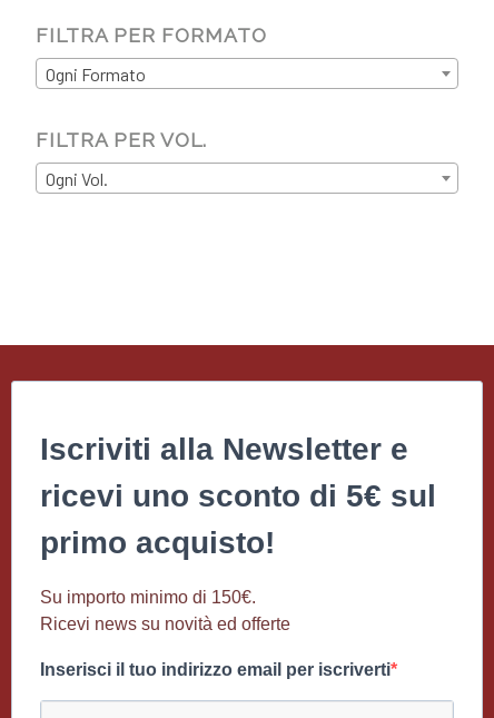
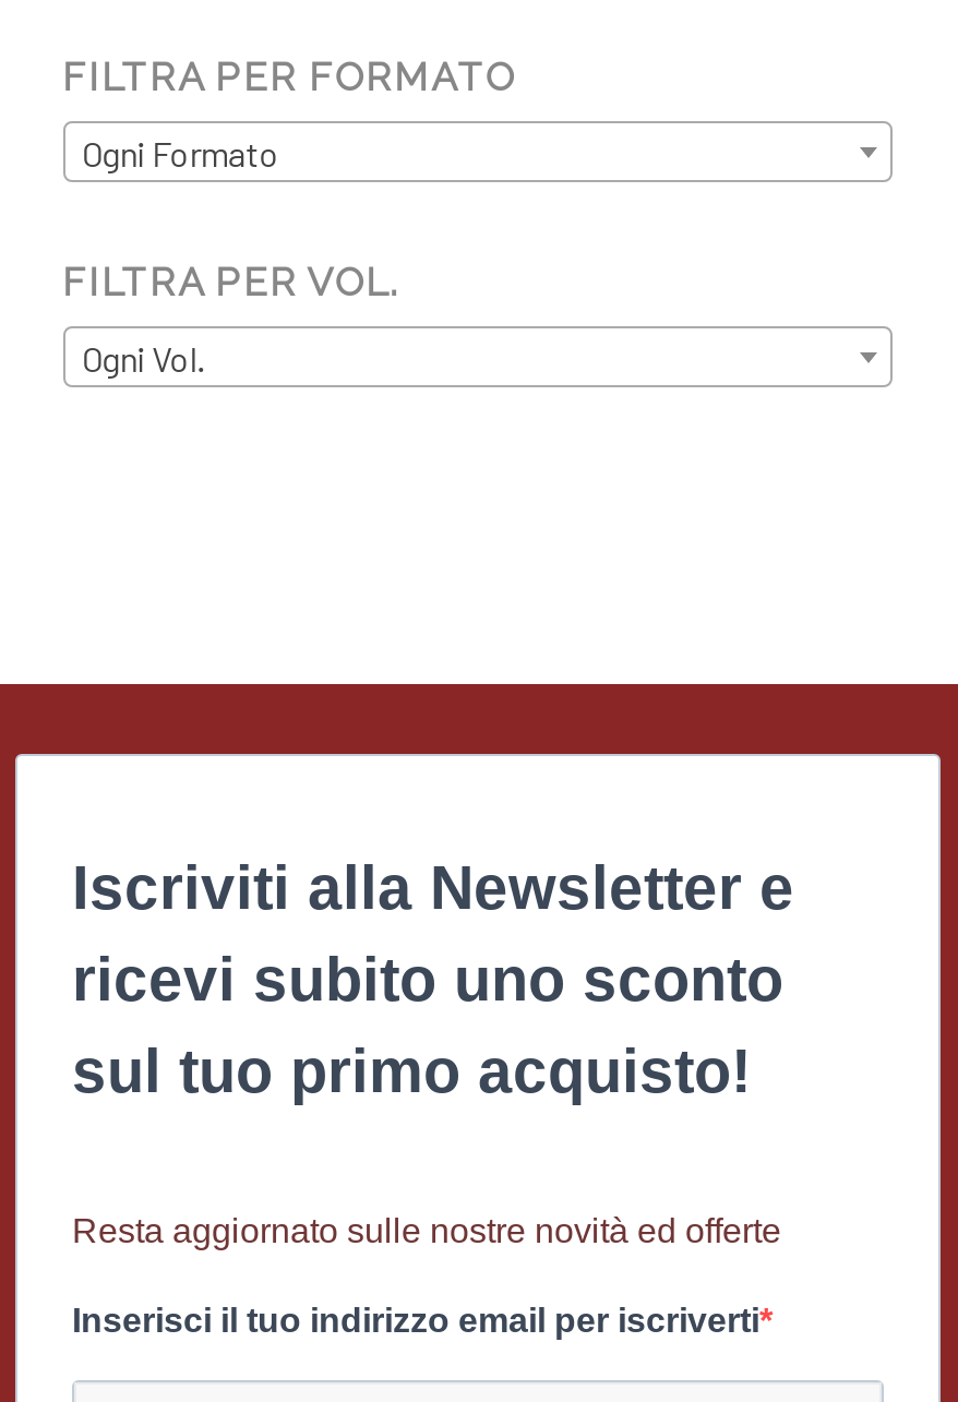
[40,478,436,559] ricevi uno sconto di 5€ sul | primo acquisto! -> [72,945,783,1104] ricevi subito uno sconto | sul tuo primo acquisto!
[40,587,290,633] Su importo minimo di 150€. | Ricevi news su novità ed offerte -> [72,1211,781,1248] Resta aggiornato sulle nostre novità ed offerte

